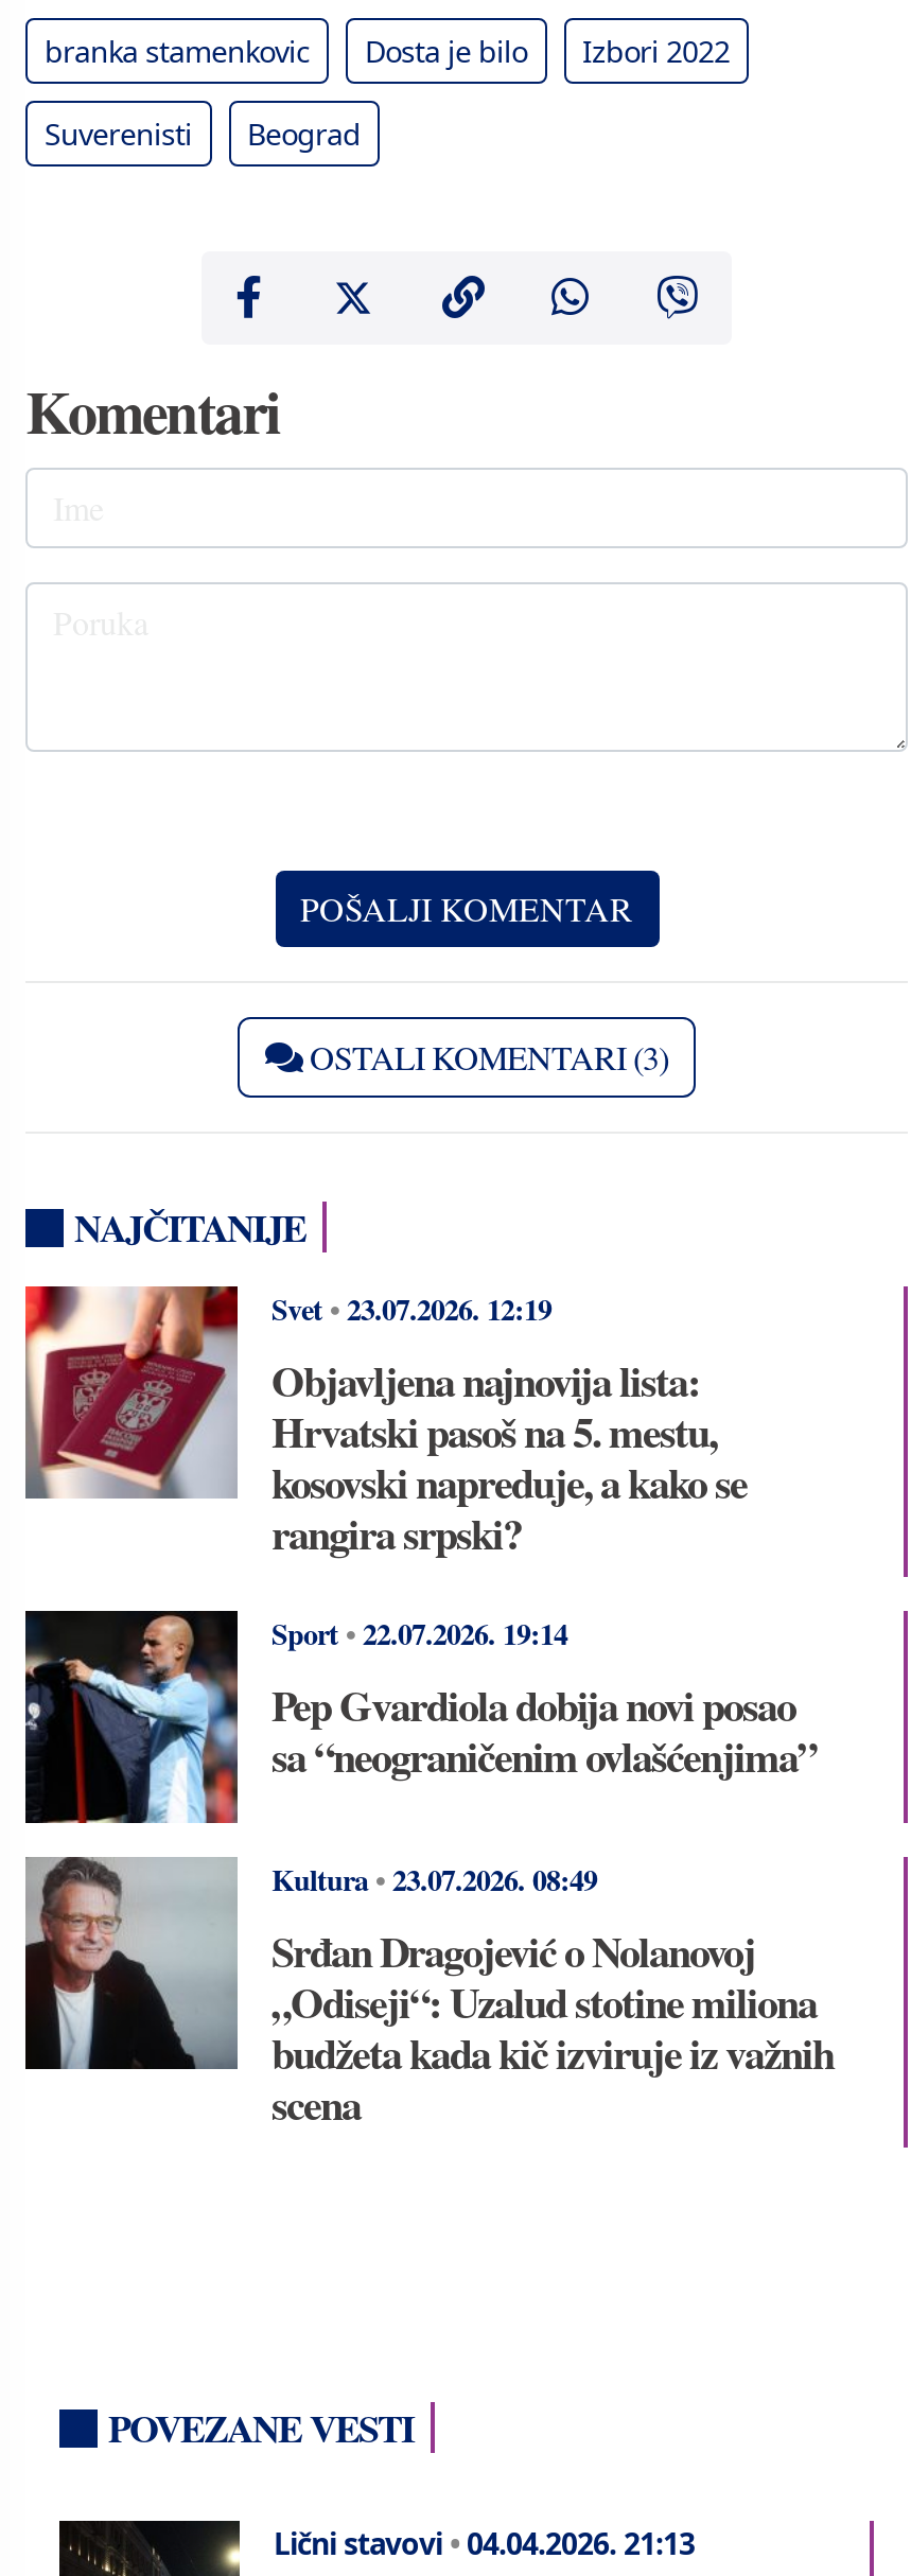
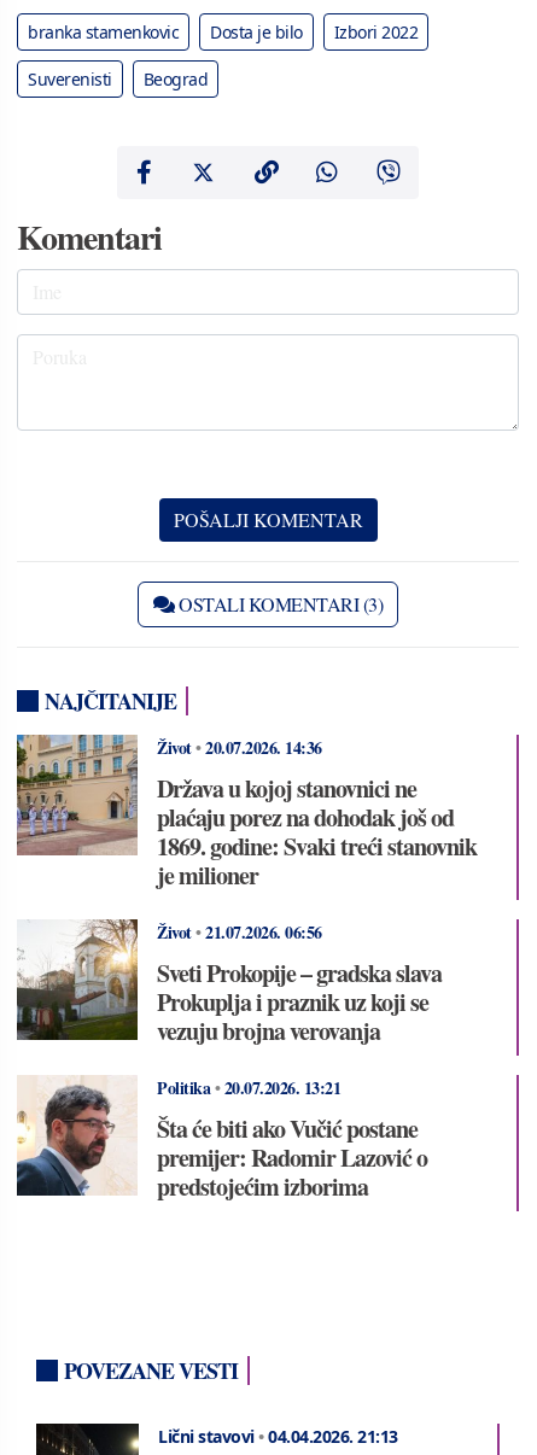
[23,1284,747,1564] [image] | Svet •23.07.2026. 12:19 | Objavljena najnovija lista: | Hrvatski pasoš na 5. mestu, | kosovski napreduje, a kako se | rangira srpski? -> [16,734,477,893] [image] | Život •20.07.2026. 14:36 | Država u kojoj stanovnici ne | plaćaju porez na dohodak još od | 1869. godine: Svaki treći stanovnik | je milioner
[23,1609,817,1825] [image] | Sport •22.07.2026. 19:14 | Pep Gvardiola dobija novi posao | sa “neograničenim ovlašćenjima” -> [16,918,442,1049] [image] | Život • 21.07.2026. 06:56 | Sveti Prokopije – gradska slava | Prokuplja i praznik uz koji se | vezuju brojna verovanja
[23,1855,834,2135] [image] | Kultura •23.07.2026. 08:49 | Srđan Dragojević o Nolanovoj | „Odiseji“: Uzalud stotine miliona | budžeta kada kič izviruje iz važnih | scena -> [16,1059,427,1204] [image] | Politika • 20.07.2026. 13:21 | Šta će biti ako Vučić postane | premijer: Radomir Lazović o | predstojećim izborima

